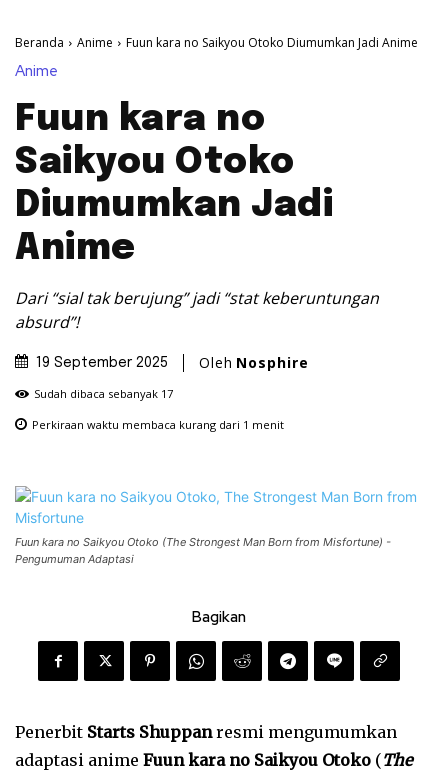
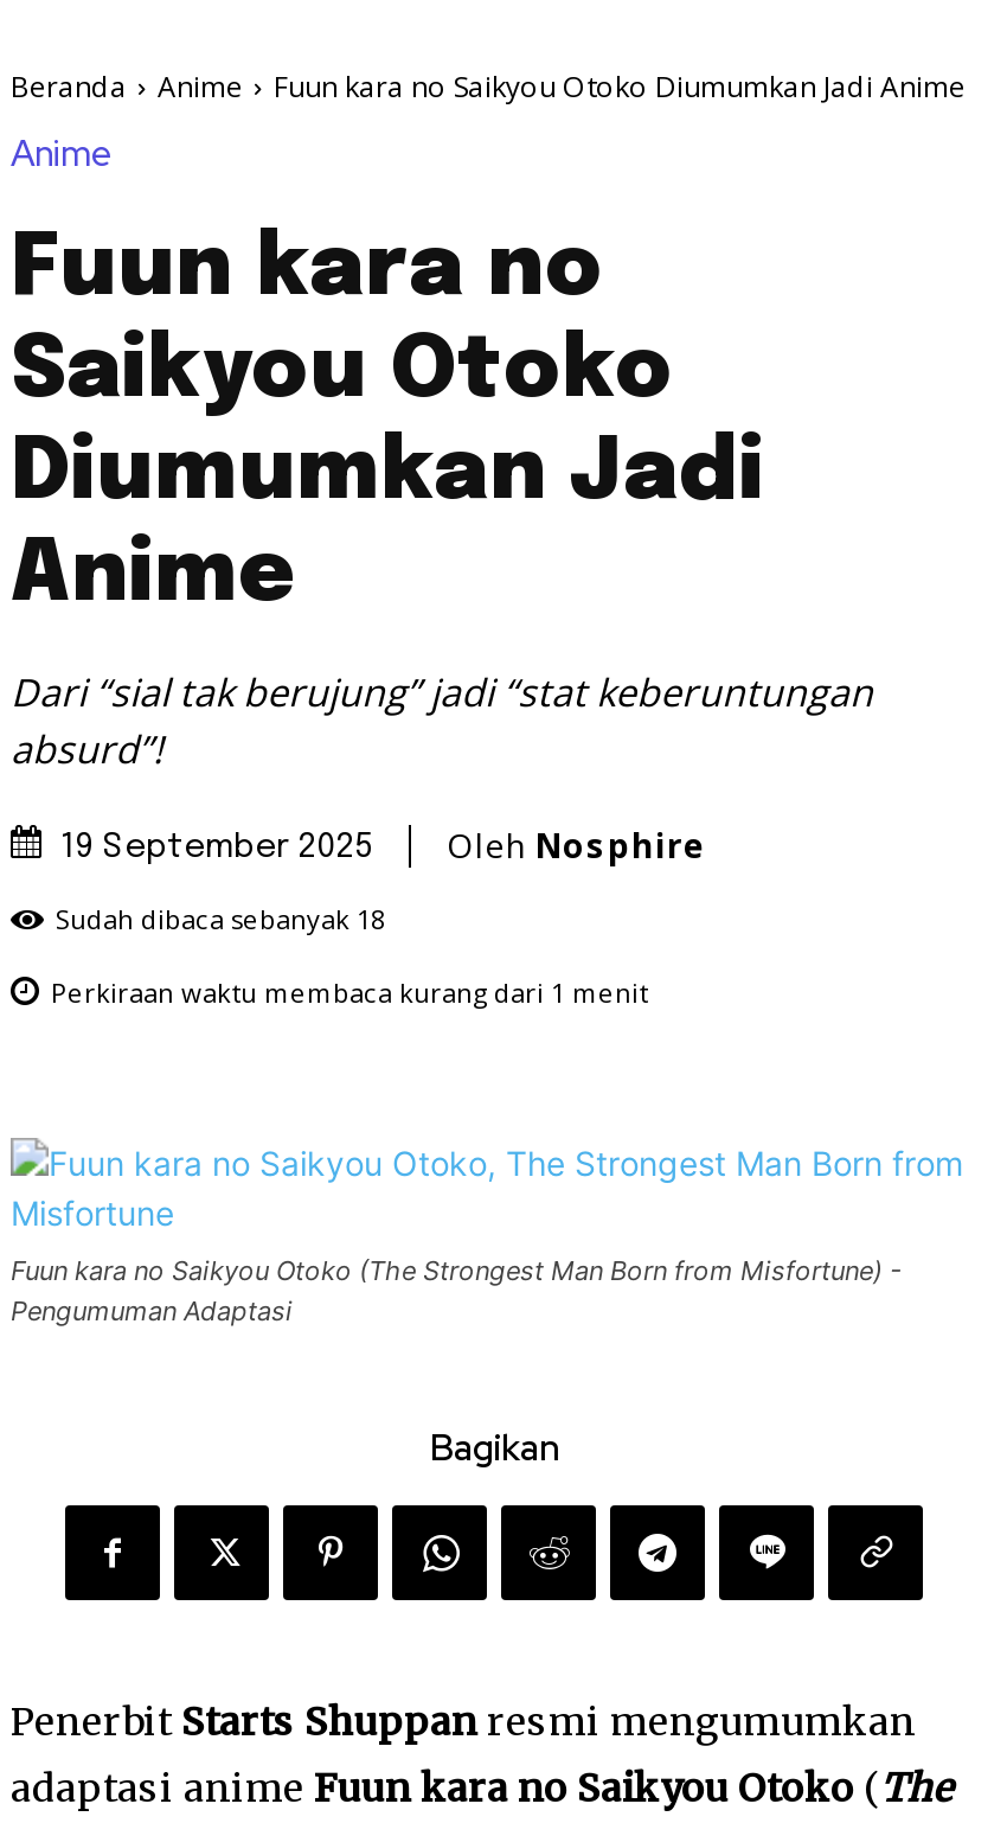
[34,386,173,401] Sudah dibaca sebanyak 17 -> [56,901,385,937] Sudah dibaca sebanyak 18

